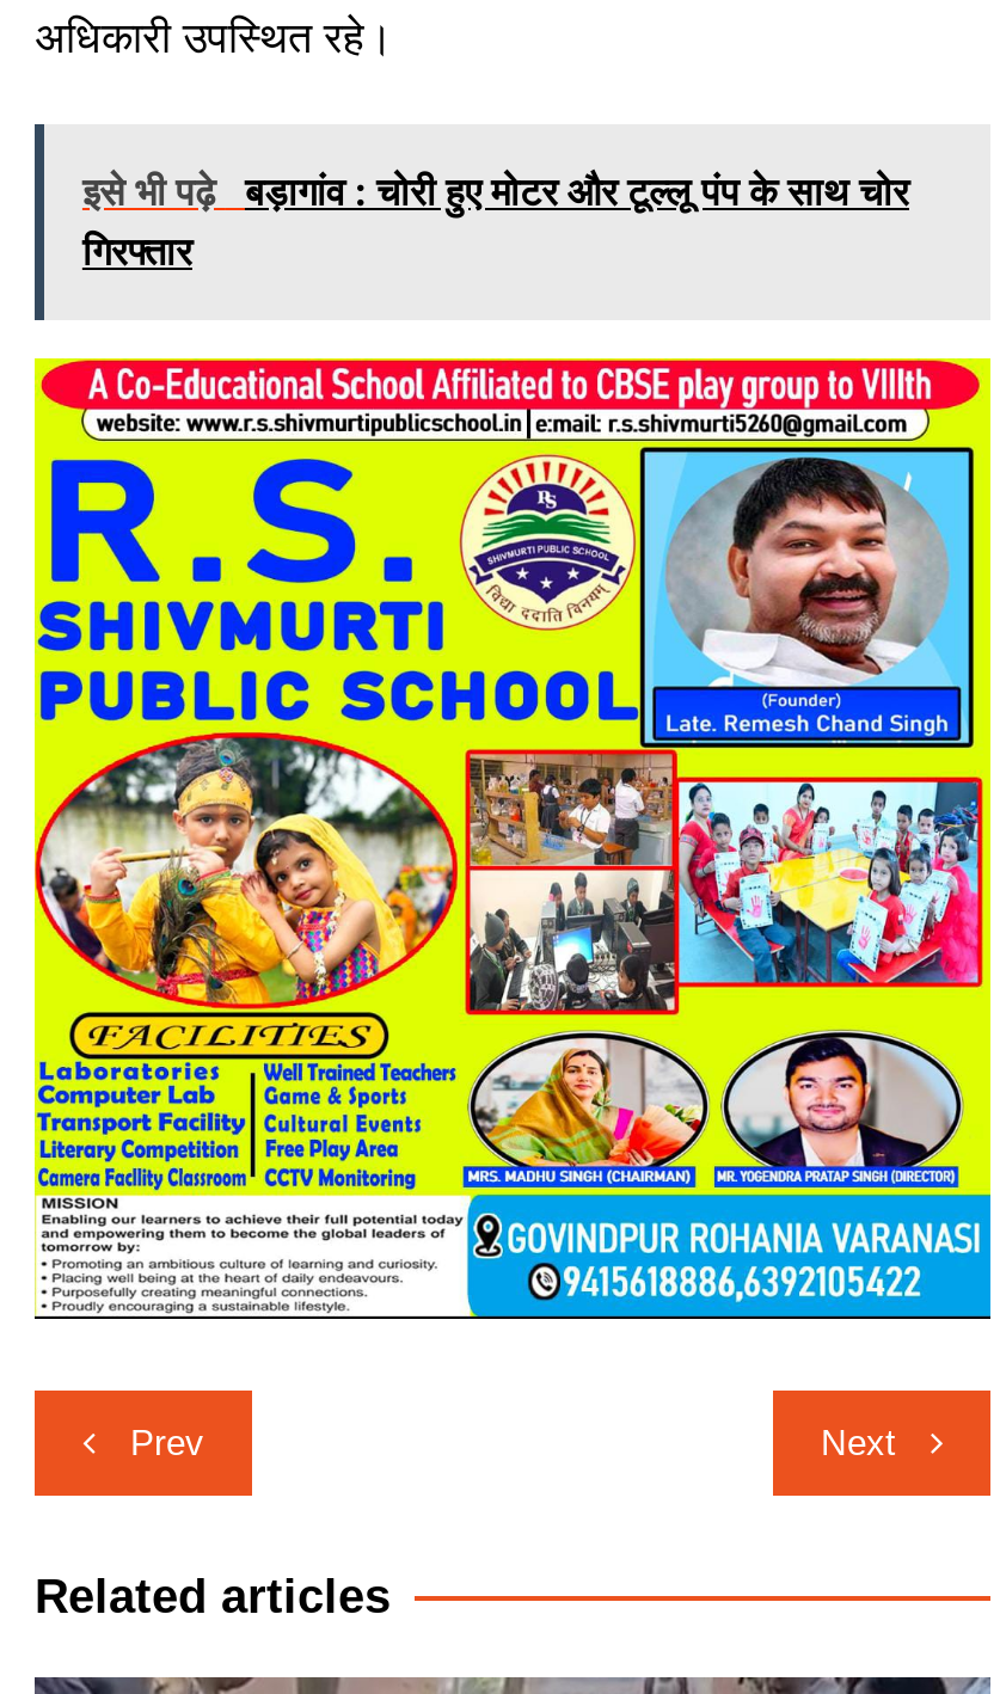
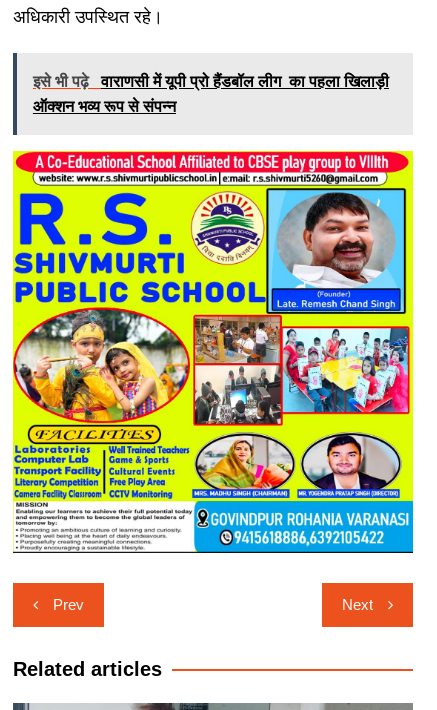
[82,168,909,276] इसे भी पढ़े बड़ागांव : चोरी हुए मोटर और टूल्लू पंप के साथ चोर | गिरफ्तार -> [33,71,389,116] इसे भी पढ़े वाराणसी में यूपी प्रो हैंडबॉल लीग का पहला खिलाड़ी | ऑक्शन भव्य रूप से संपन्न

